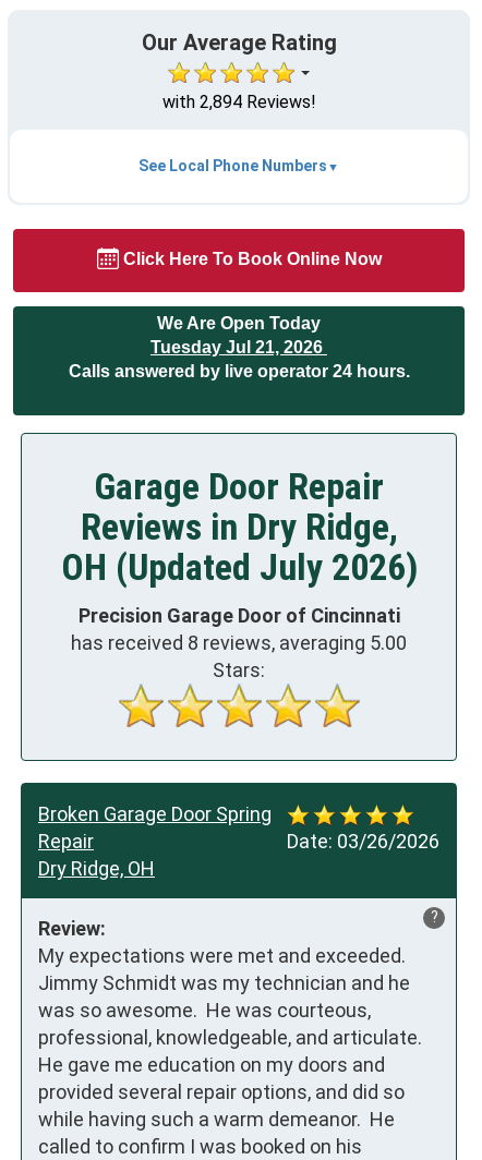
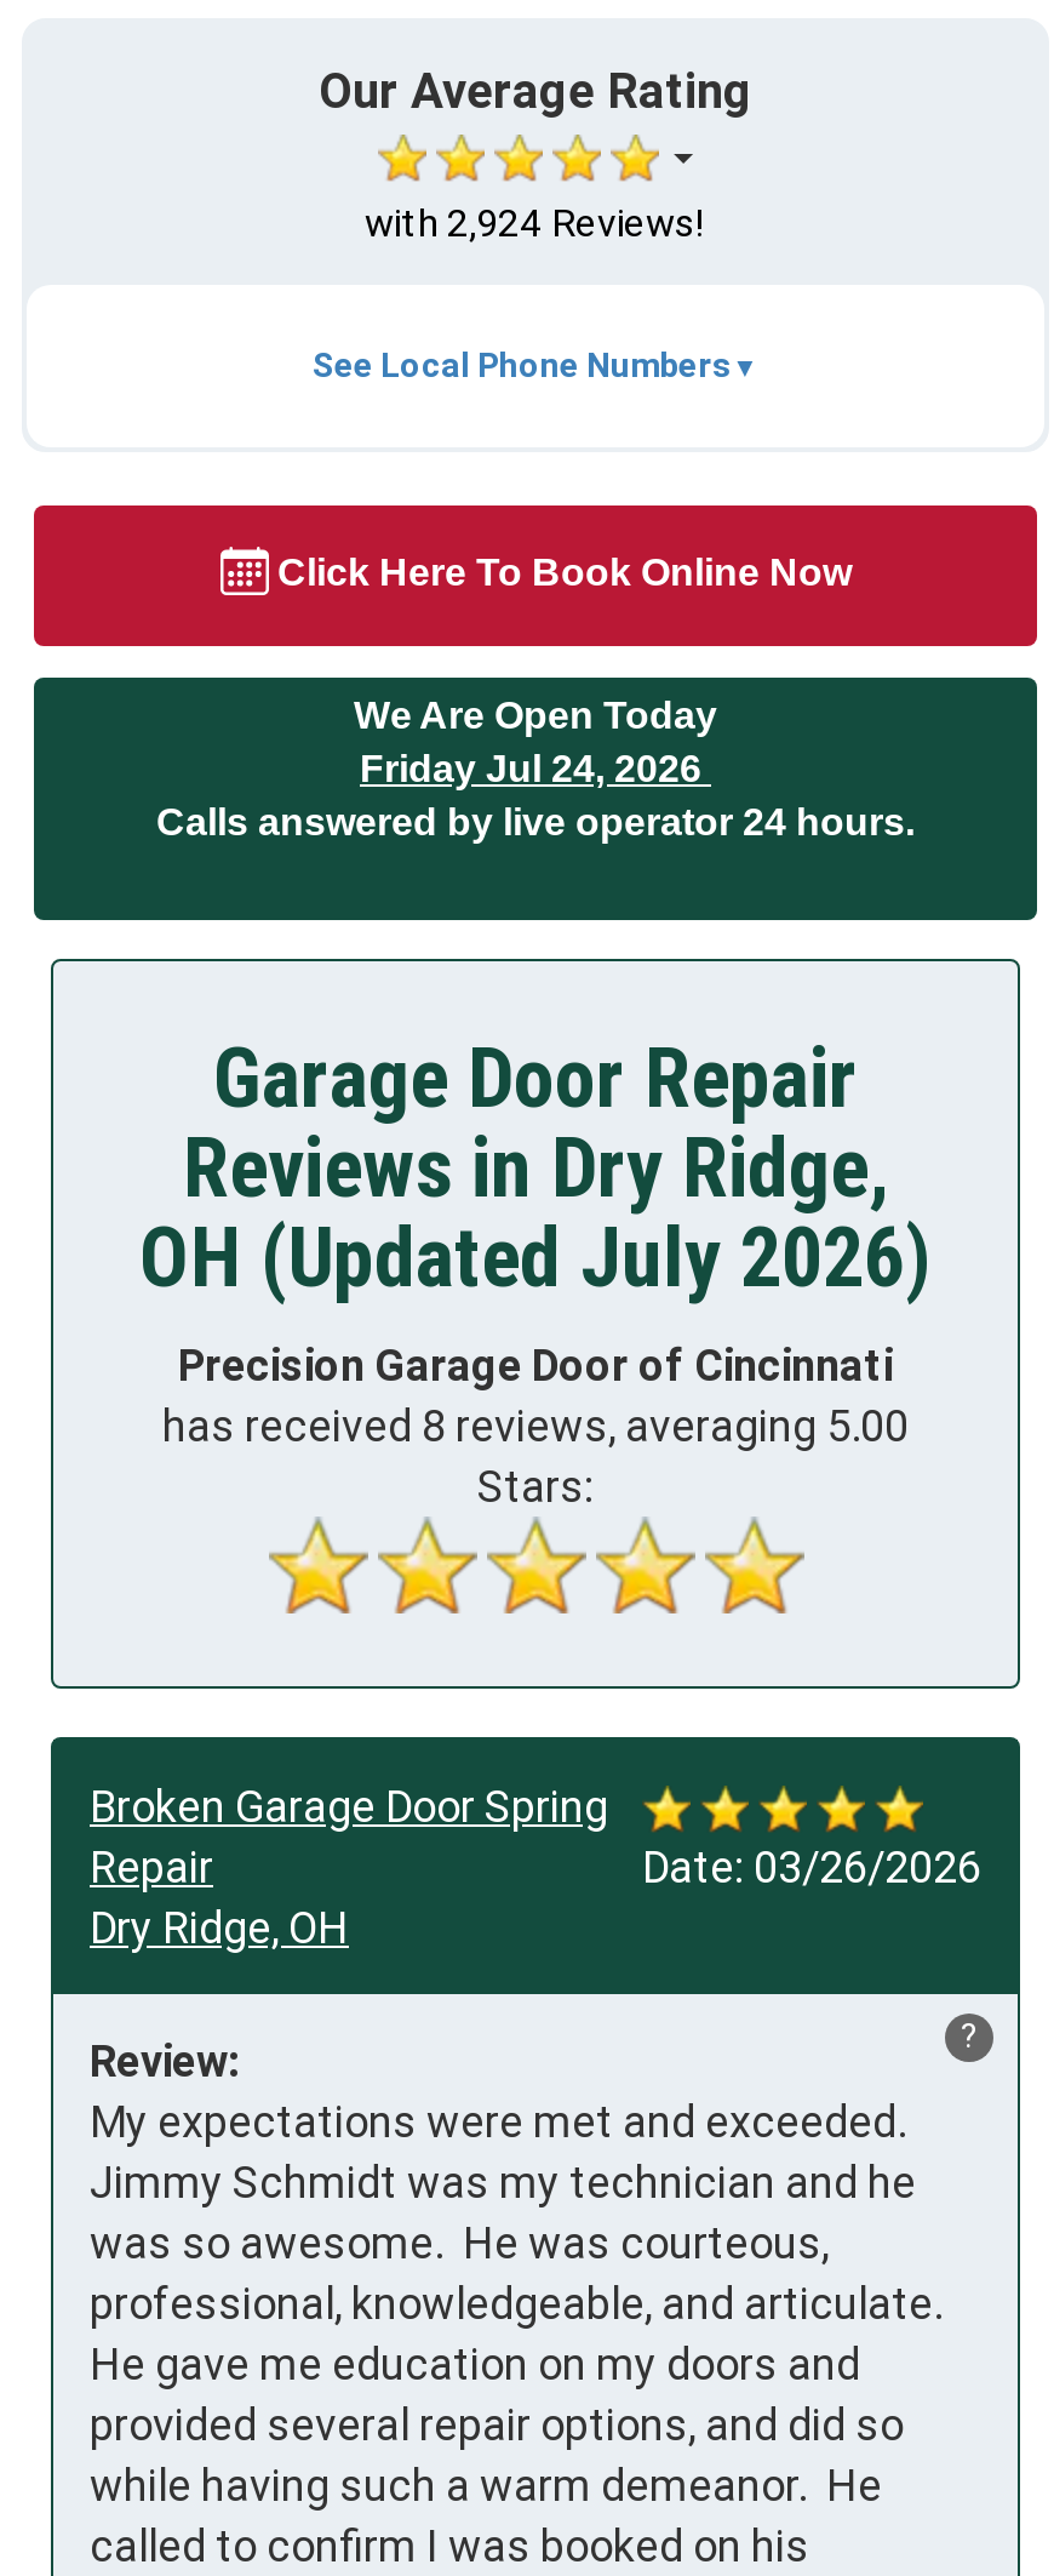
[162,92,316,112] with 2,894 Reviews! -> [365,200,706,246] with 2,924 Reviews!
[150,338,327,357] Tuesday Jul 21, 2026 -> [360,748,711,789] Friday Jul 24, 2026

